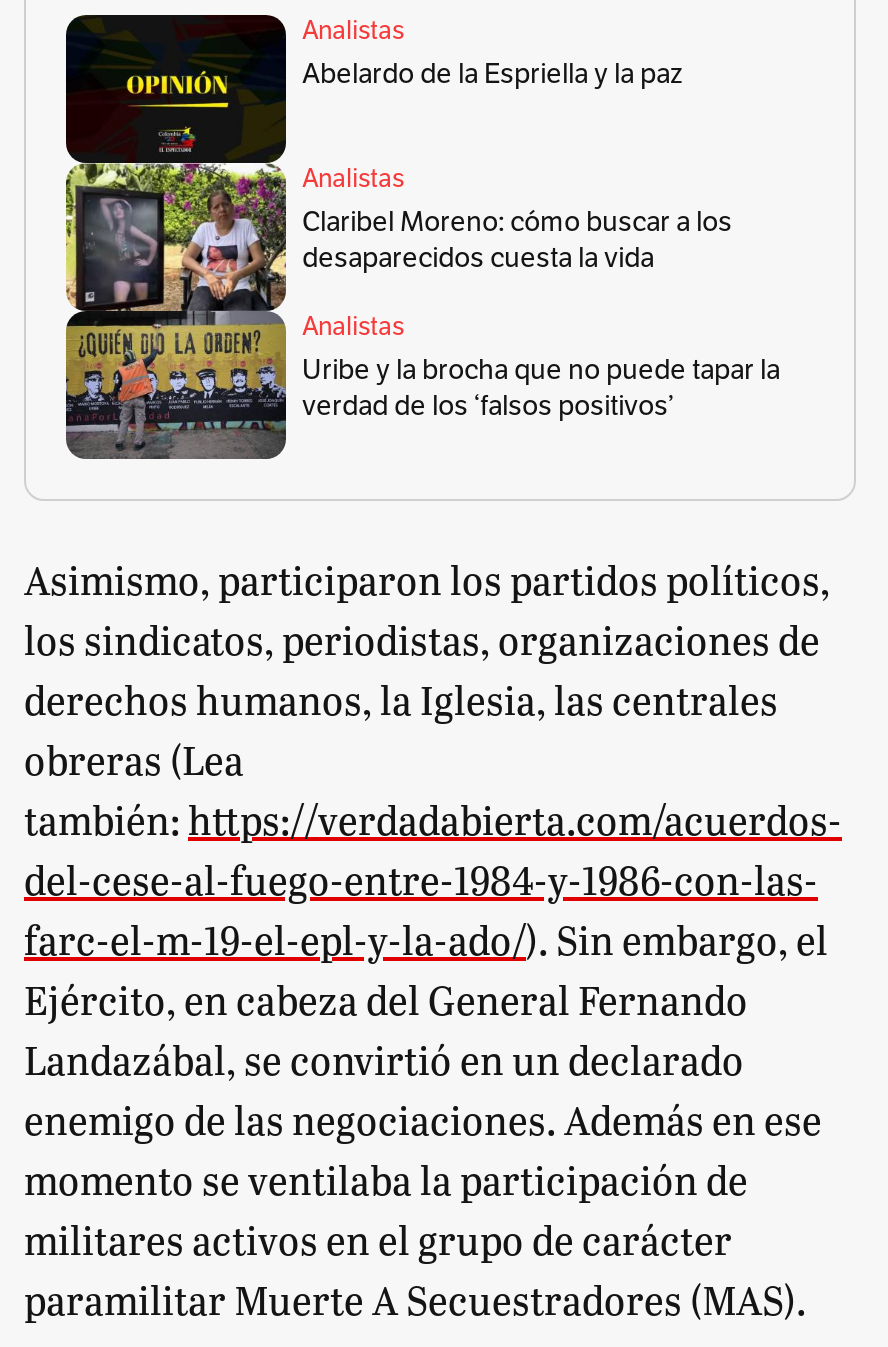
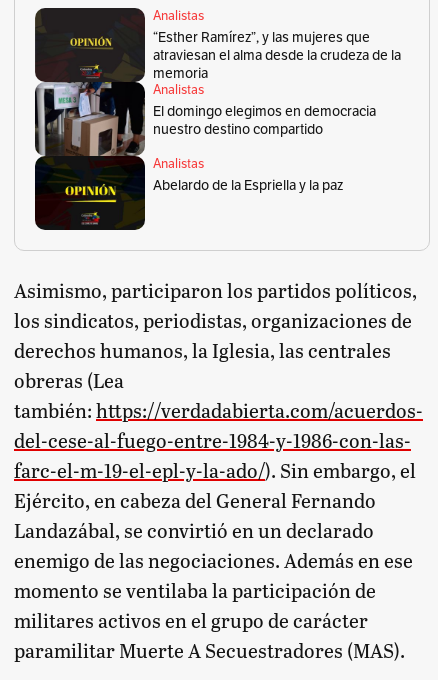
[64,21,732,461] [image] | Claribel Moreno: cómo buscar a los | desaparecidos cuesta la vida -> [34,11,376,230] [image] | El domingo elegimos en democracia | nuestro destino compartido
moved [302,55,682,91] -> [153,176,343,194]: Abelardo de la Espriella y la paz
none -> [153,28,401,82] “Esther Ramírez”, y las mujeres que | atraviesan el alma desde la crudeza de la | memoria
[302,351,780,423] Uribe y la brocha que no puede tapar la | verdad de los ‘falsos positivos’ -> none

